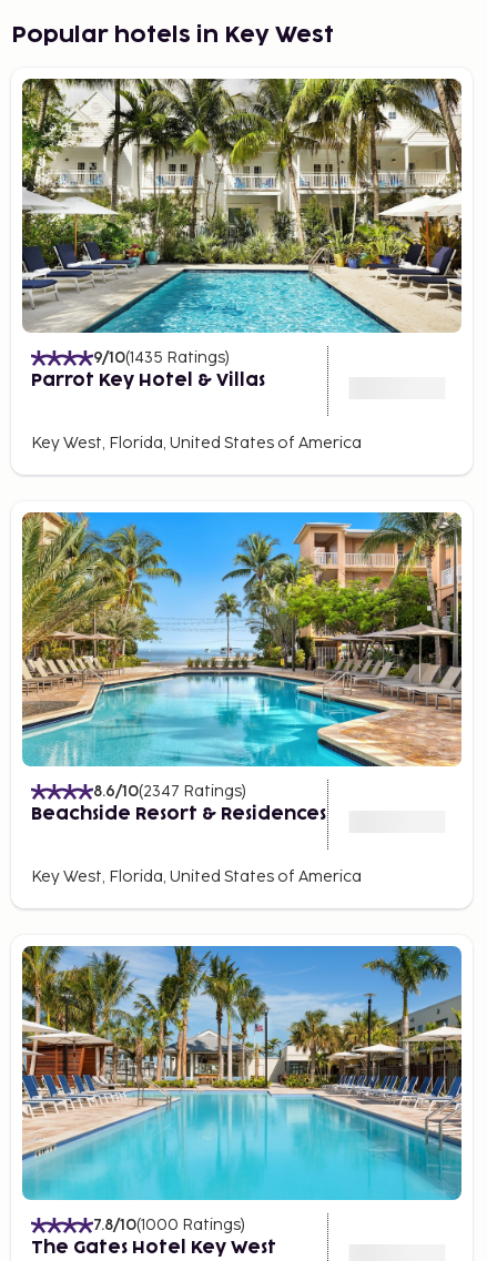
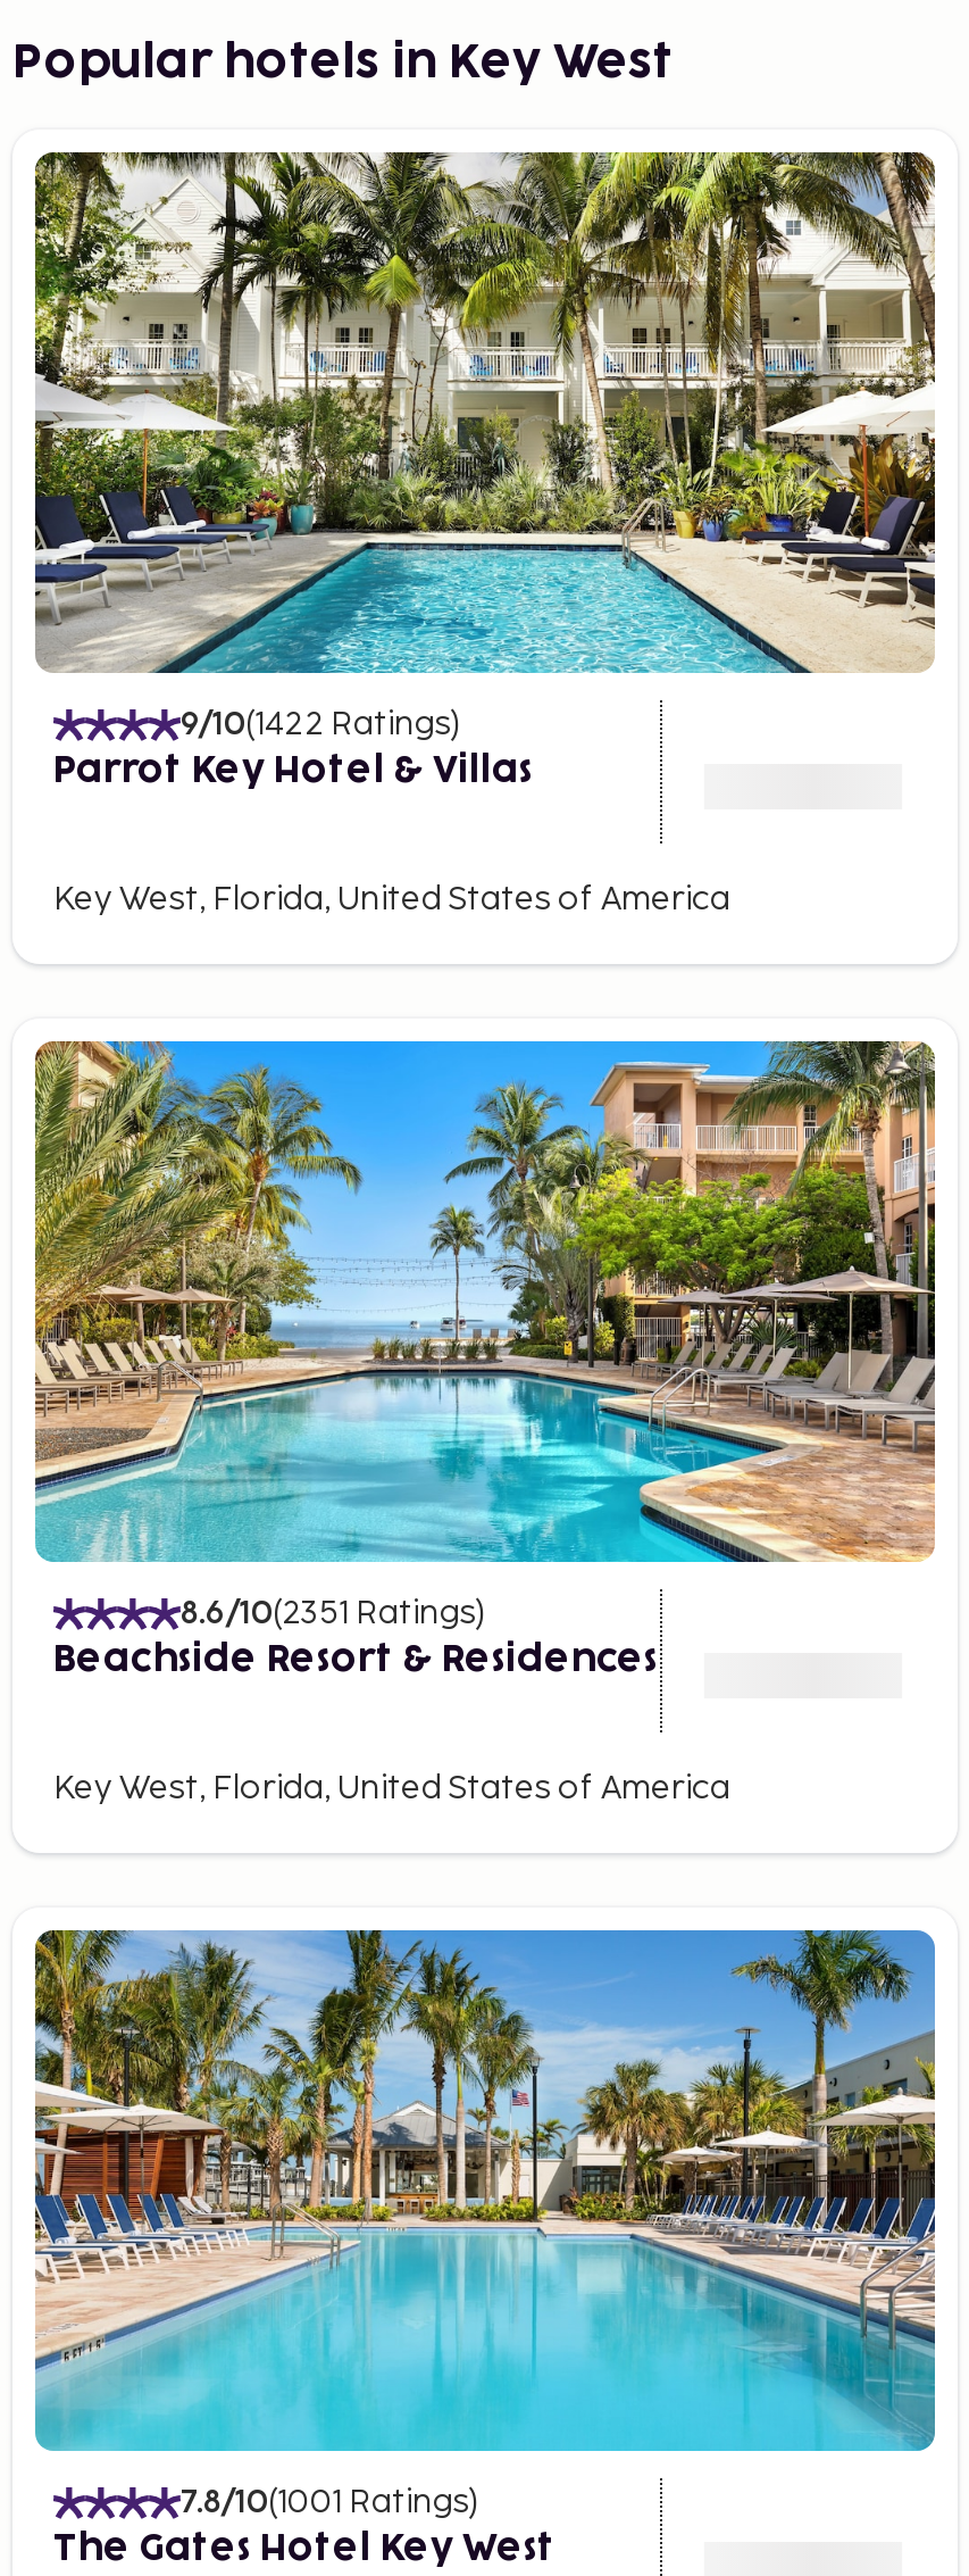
[93,349,230,368] 9/10(1435 Ratings) -> [181,706,460,745] 9/10(1422 Ratings)
[93,782,246,801] 8.6/10(2347 Ratings) -> [181,1595,485,1634] 8.6/10(2351 Ratings)
[93,1216,245,1235] 7.8/10(1000 Ratings) -> [181,2484,478,2523] 7.8/10(1001 Ratings)

